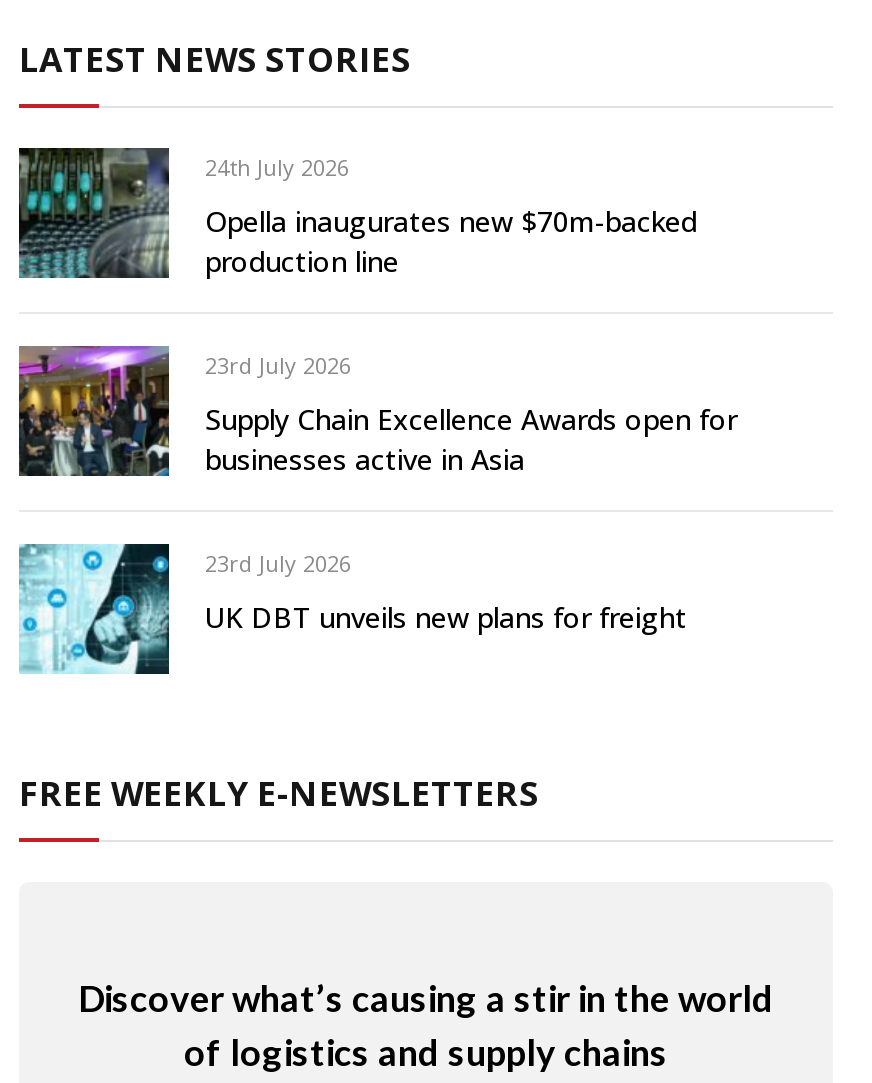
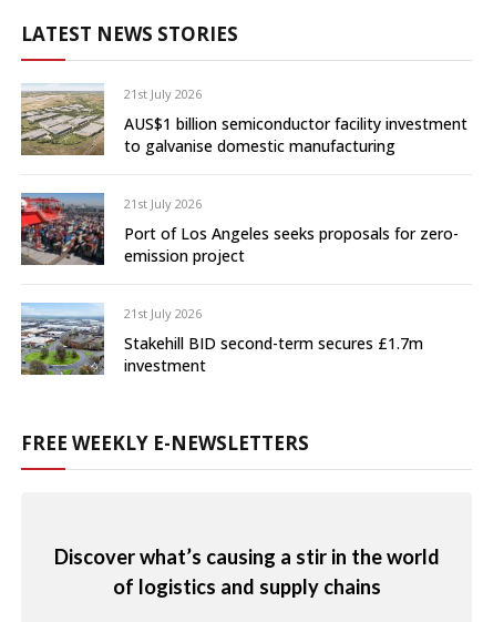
[17,146,349,280] [image] | 24th July 2026 -> [20,83,202,156] [image] | 21st July 2026
[205,202,697,280] Opella inaugurates new $70m-backed | production line -> [124,113,467,156] AUS$1 billion semiconductor facility investment | to galvanise domestic manufacturing
[17,346,351,478] [image] | 23rd July 2026 -> [20,193,202,266] [image] | 21st July 2026
[205,400,737,478] Supply Chain Excellence Awards open for | businesses active in Asia -> [124,223,459,266] Port of Los Angeles seeks proposals for zero- | emission project
[19,542,351,676] [image] | 23rd July 2026 -> [20,303,202,376] [image] | 21st July 2026
[205,598,687,636] UK DBT unveils new plans for freight -> [124,333,423,376] Stakehill BID second-term secures £1.7m | investment

